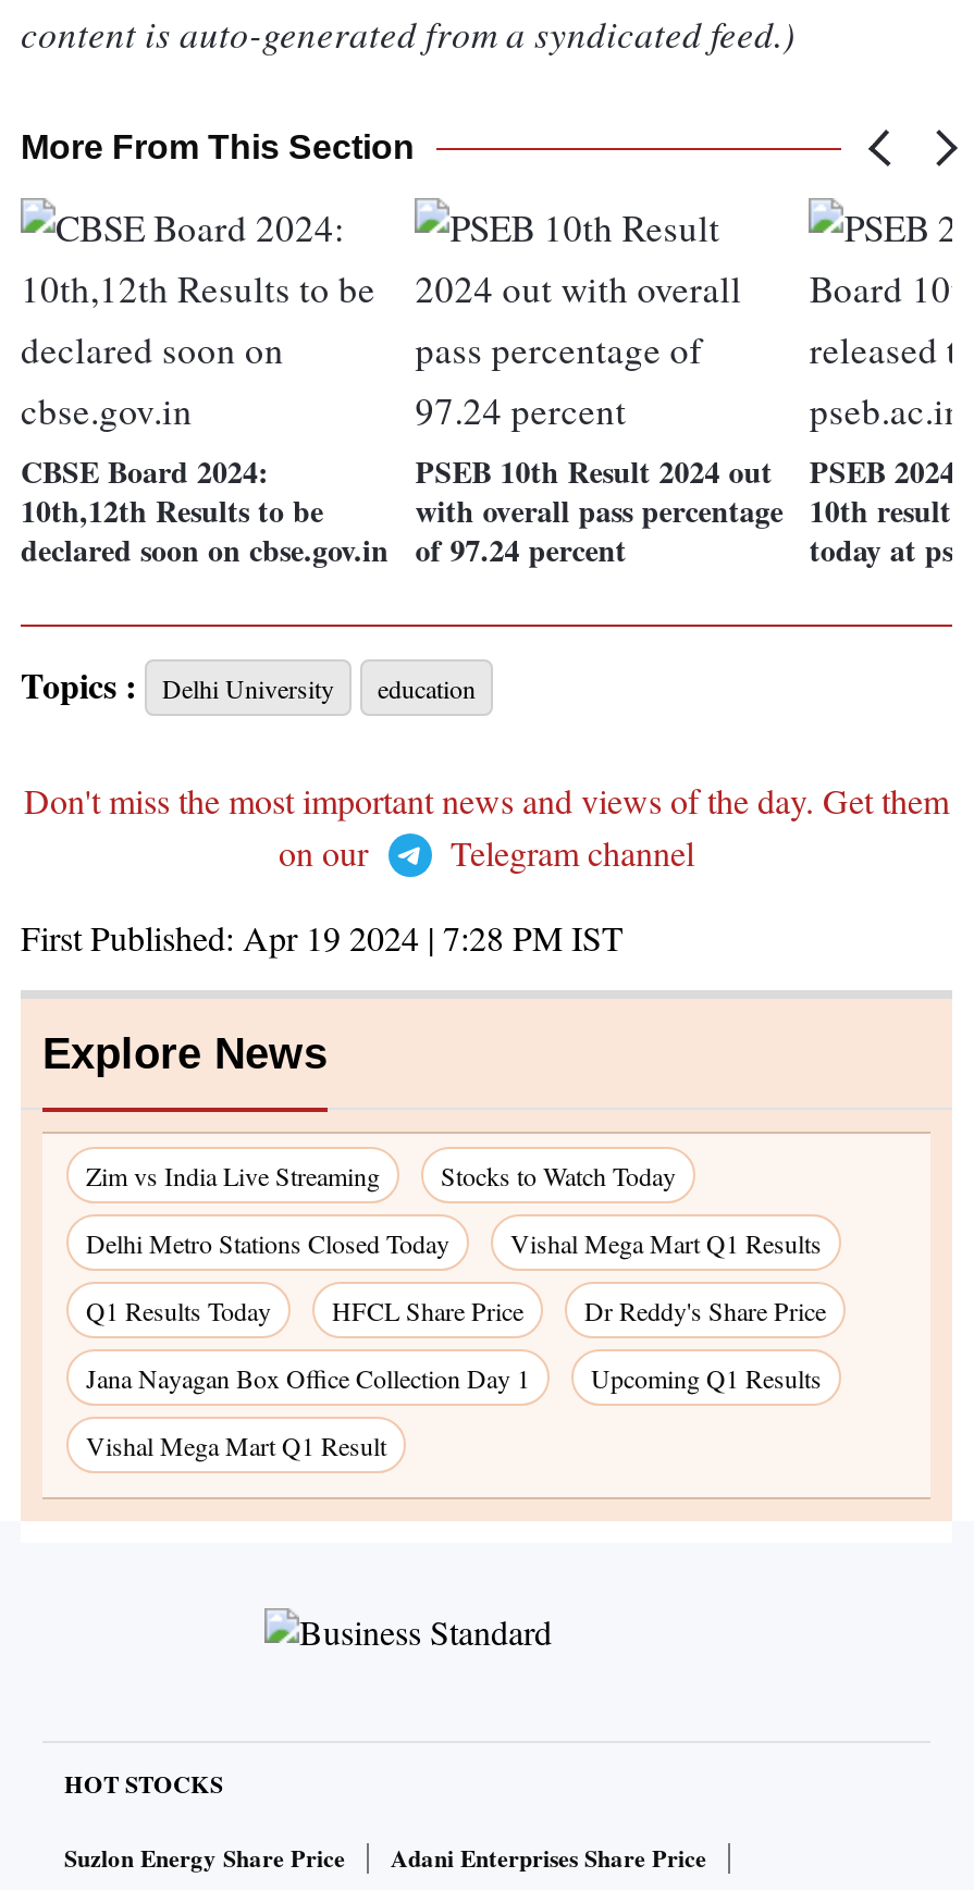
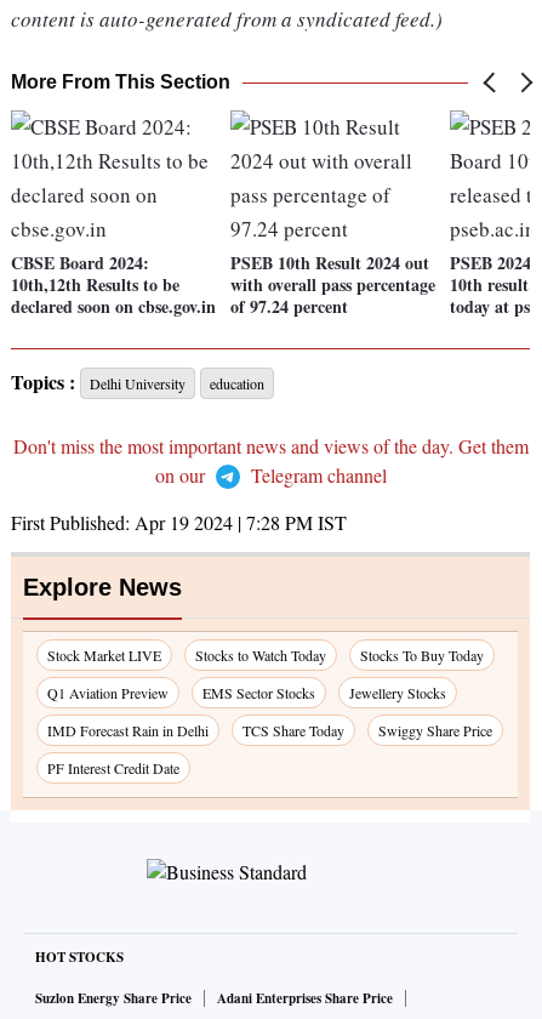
[86,1158,380,1193] Zim vs India Live Streaming -> [47,645,161,665] Stock Market LIVE
[86,1225,822,1260] Delhi Metro Stations Closed Today | Vishal Mega Mart Q1 Results -> [360,645,484,665] Stocks To Buy Today
[86,1293,826,1328] Q1 Results Today | HFCL Share Price | Dr Reddy's Share Price -> [47,683,446,703] Q1 Aviation Preview | EMS Sector Stocks | Jewellery Stocks
[86,1360,822,1395] Jana Nayagan Box Office Collection Day 1 | Upcoming Q1 Results -> [47,721,492,740] IMD Forecast Rain in Delhi | TCS Share Today | Swiggy Share Price
[86,1428,386,1463] Vishal Mega Mart Q1 Result -> [47,758,179,778] PF Interest Credit Date

